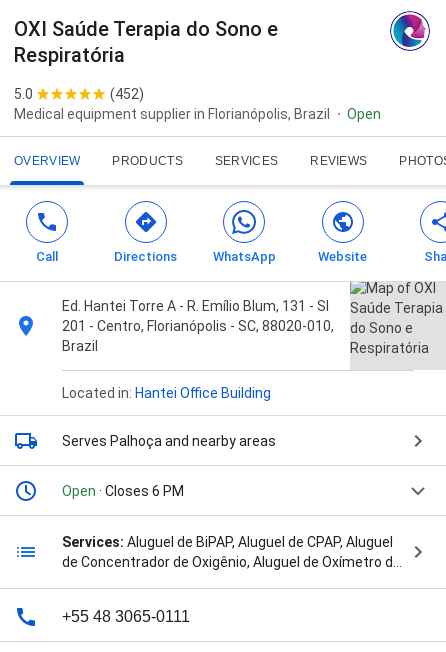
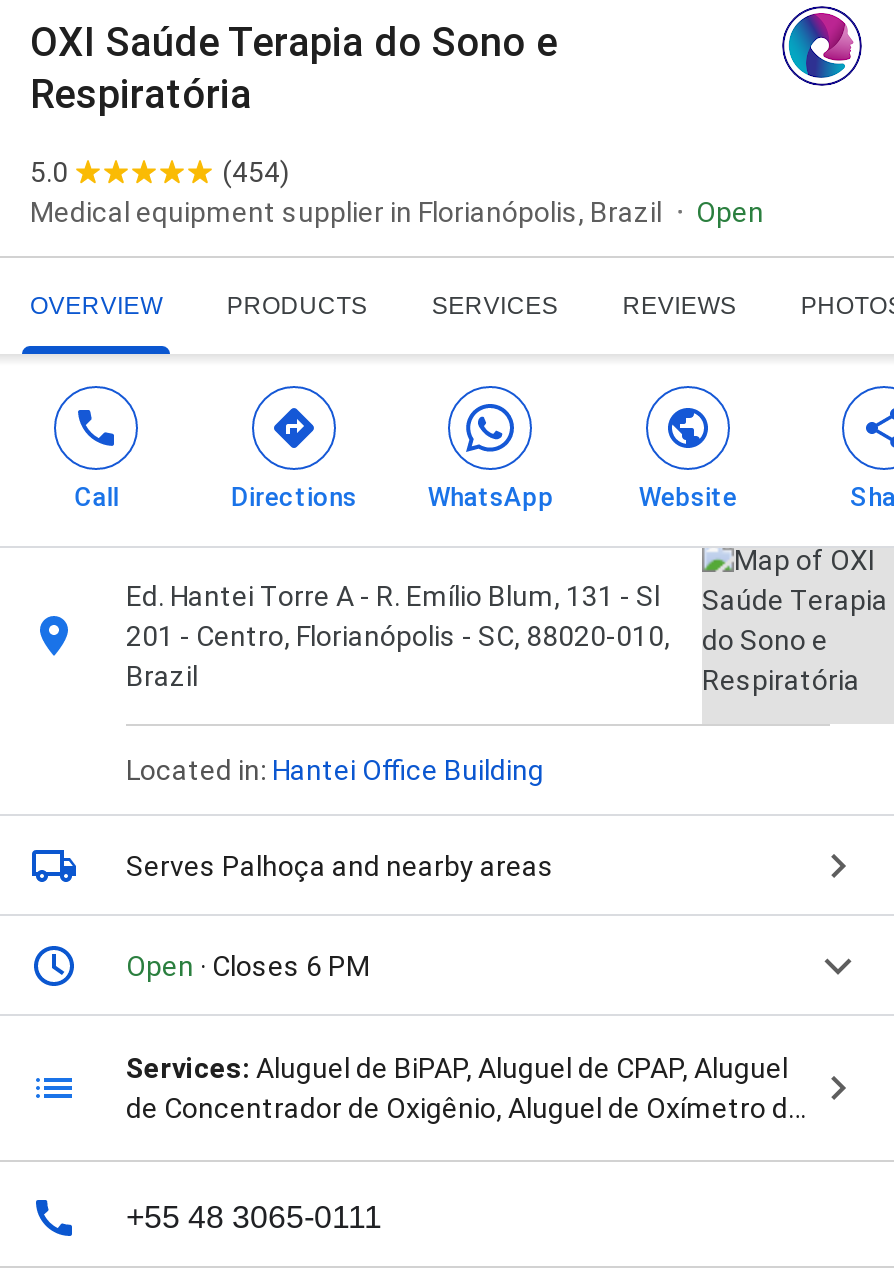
[110,86,144,102] (452) -> [222,156,290,188] (454)

